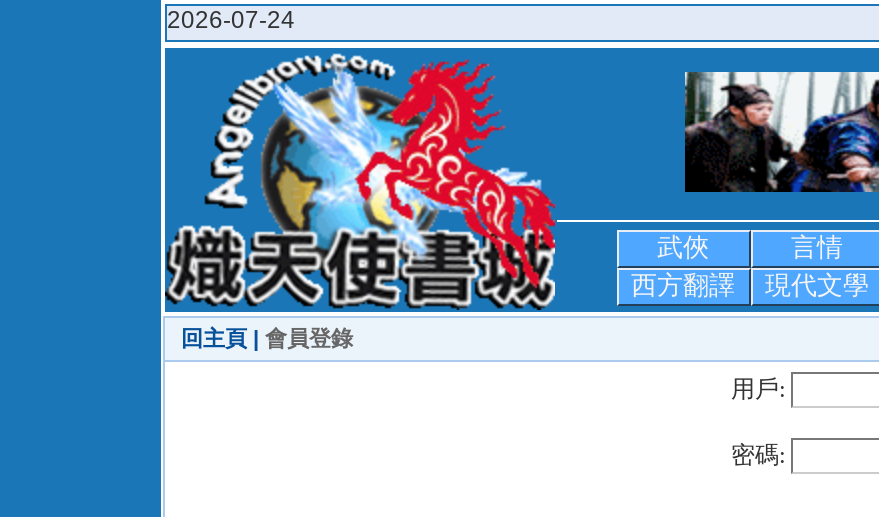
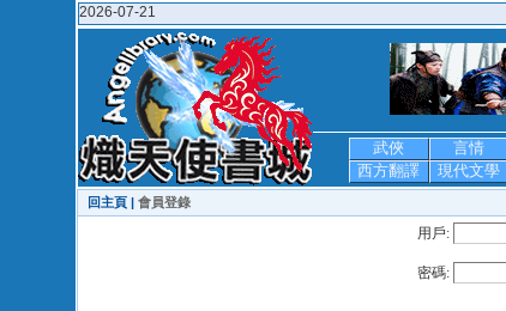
[167,6,295,34] 2026-07-24 -> [79,4,156,20] 2026-07-21

